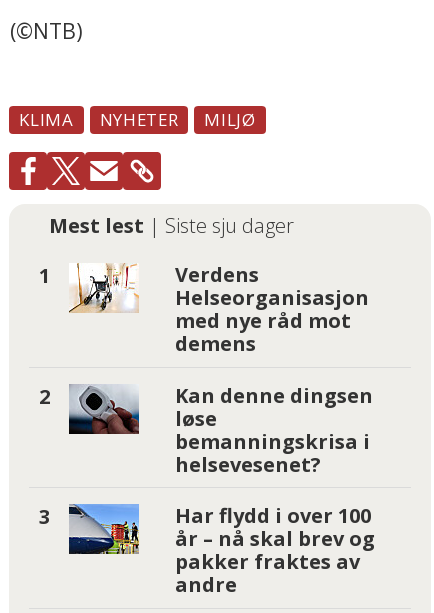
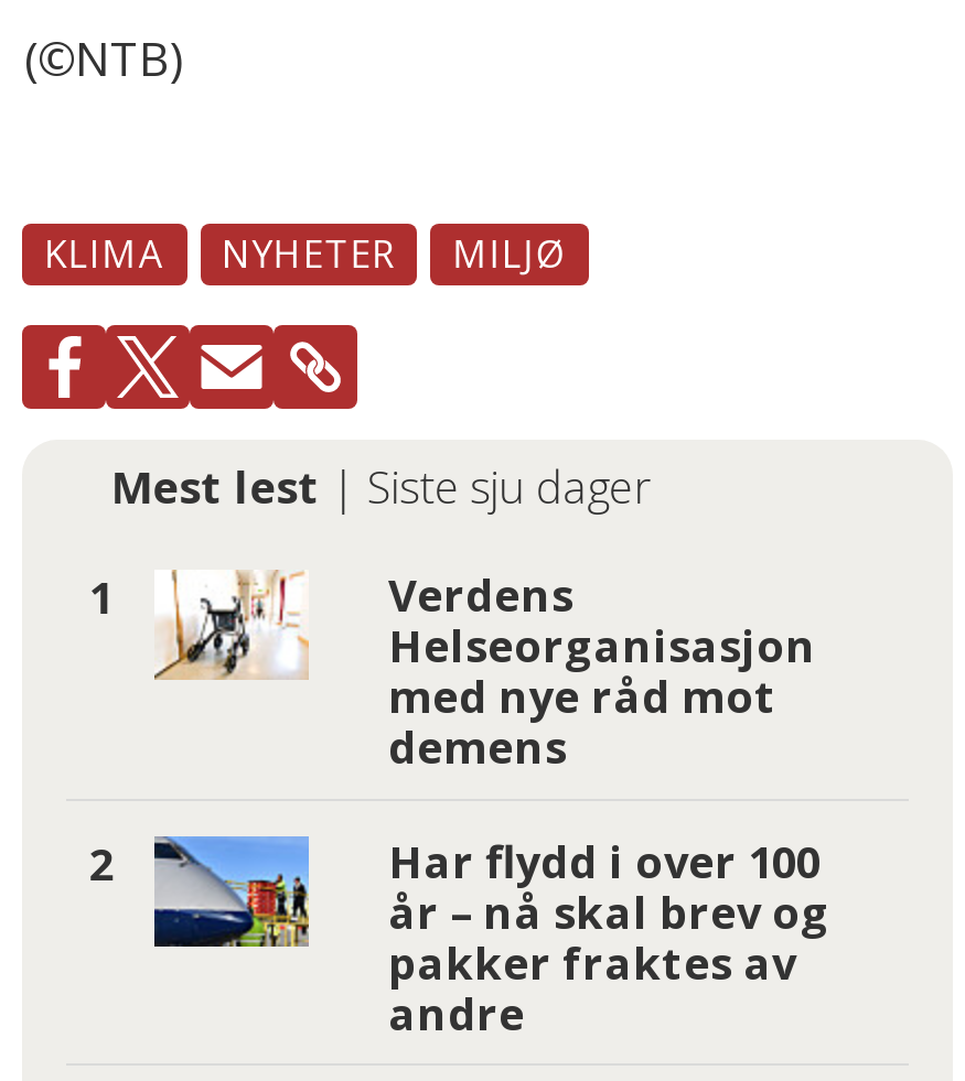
[69,381,373,477] [image] | Kan denne dingsen | løse | bemanningskrisa i | helsevesenet? -> none

